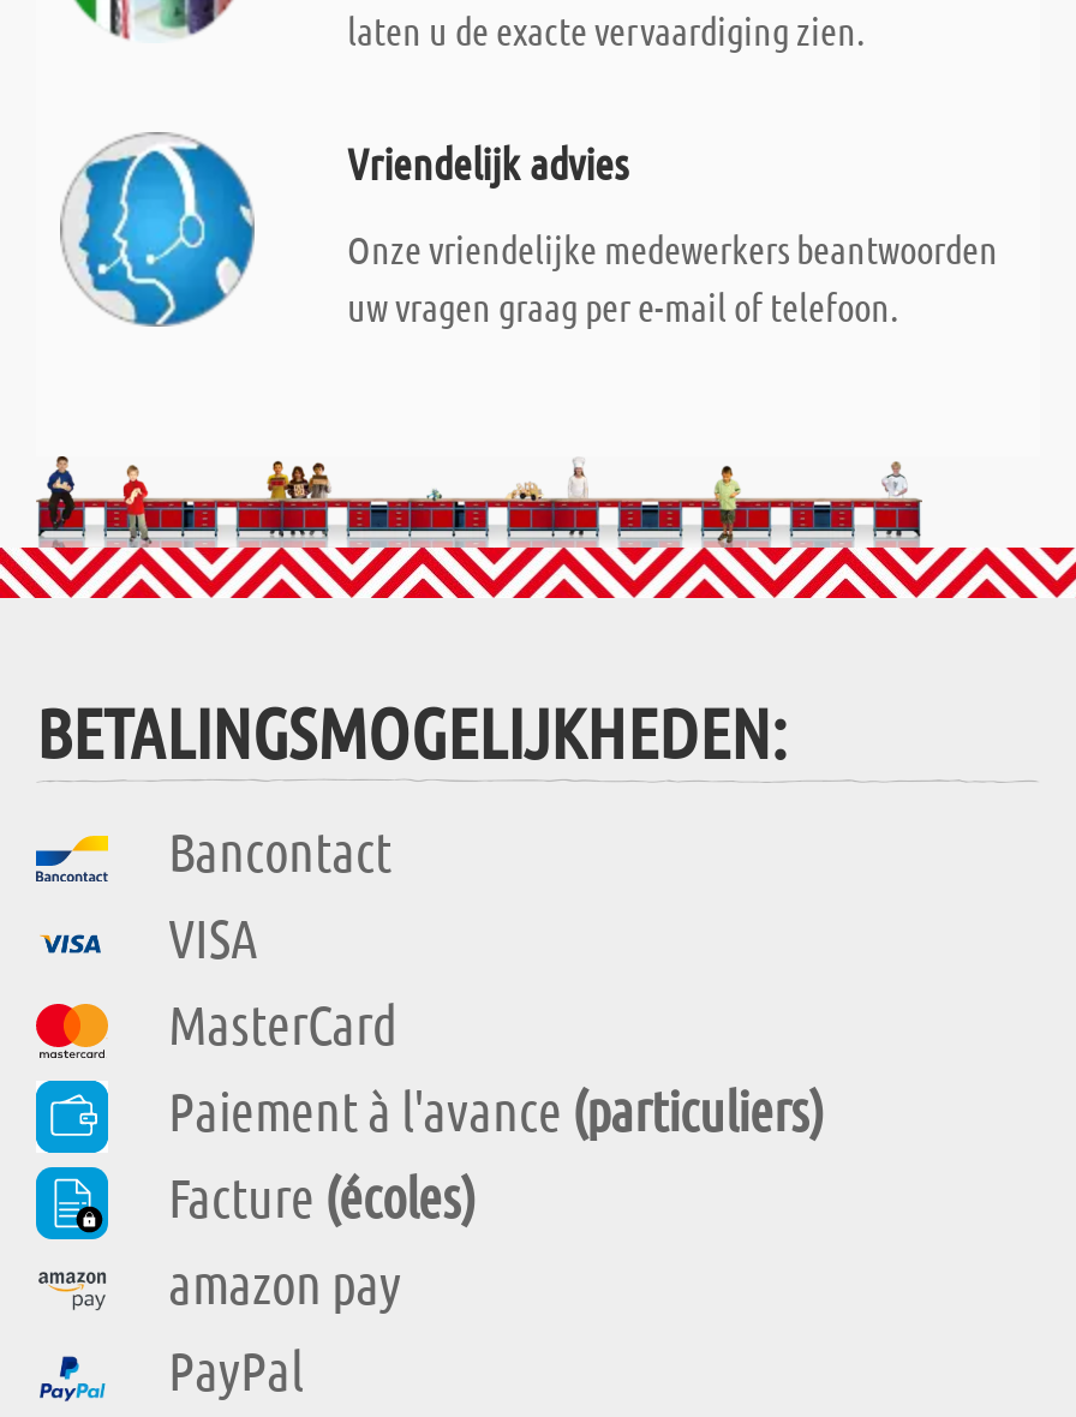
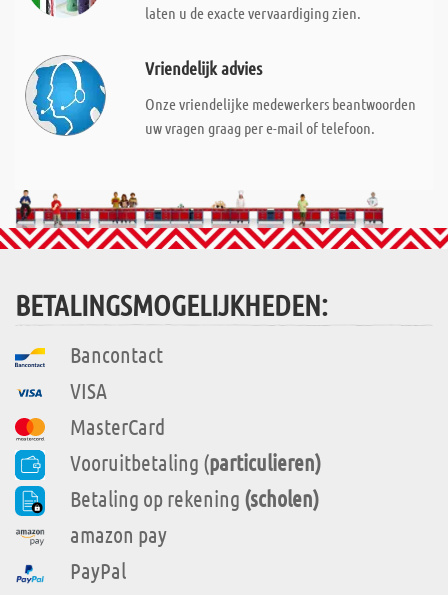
[168,1078,824,1228] Paiement à l'avance (particuliers) | Facture (écoles) -> [70,449,321,511] Vooruitbetaling (particulieren) | Betaling op rekening (scholen)

